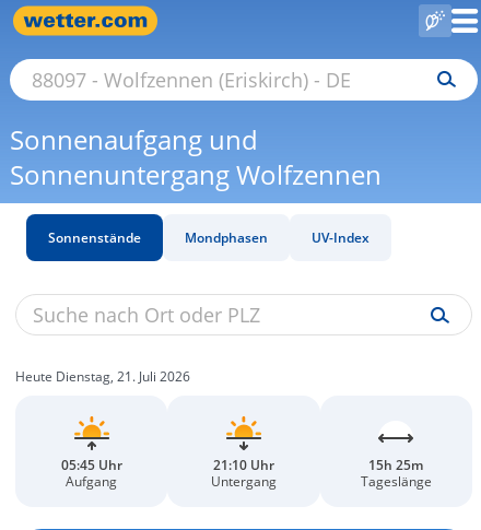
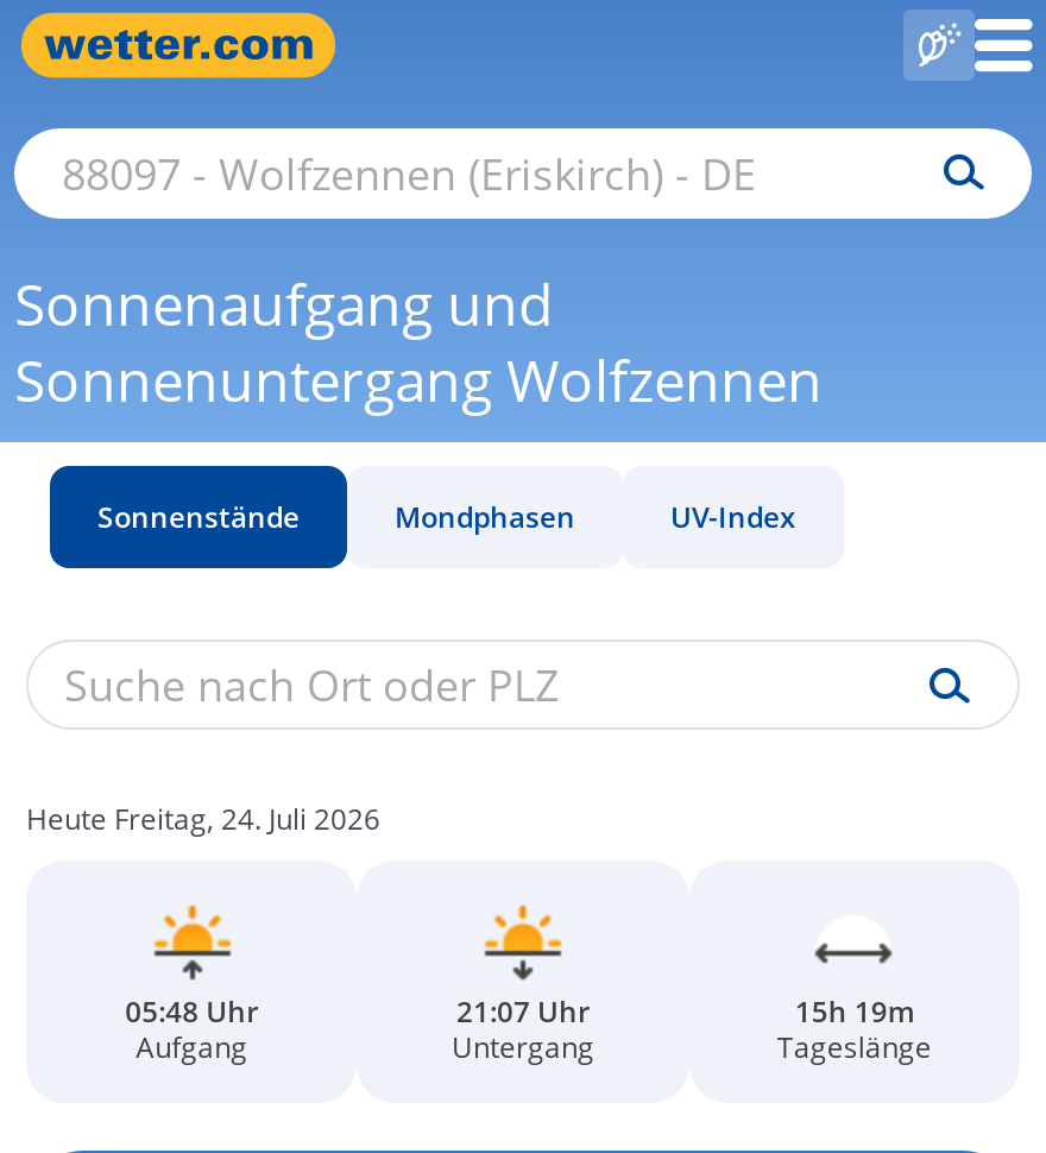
[15,367,190,386] Heute Dienstag, 21. Juli 2026 -> [26,799,380,839] Heute Freitag, 24. Juli 2026
[61,456,122,474] 05:45 Uhr -> [125,991,258,1032] 05:48 Uhr
[213,456,274,474] 21:10 Uhr -> [456,991,590,1032] 21:07 Uhr
[369,456,423,474] 15h 25m -> [795,991,914,1032] 15h 19m

